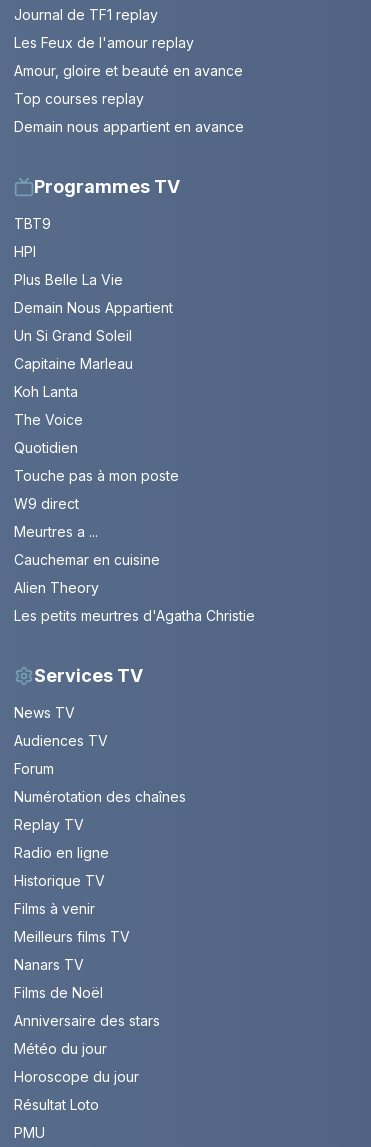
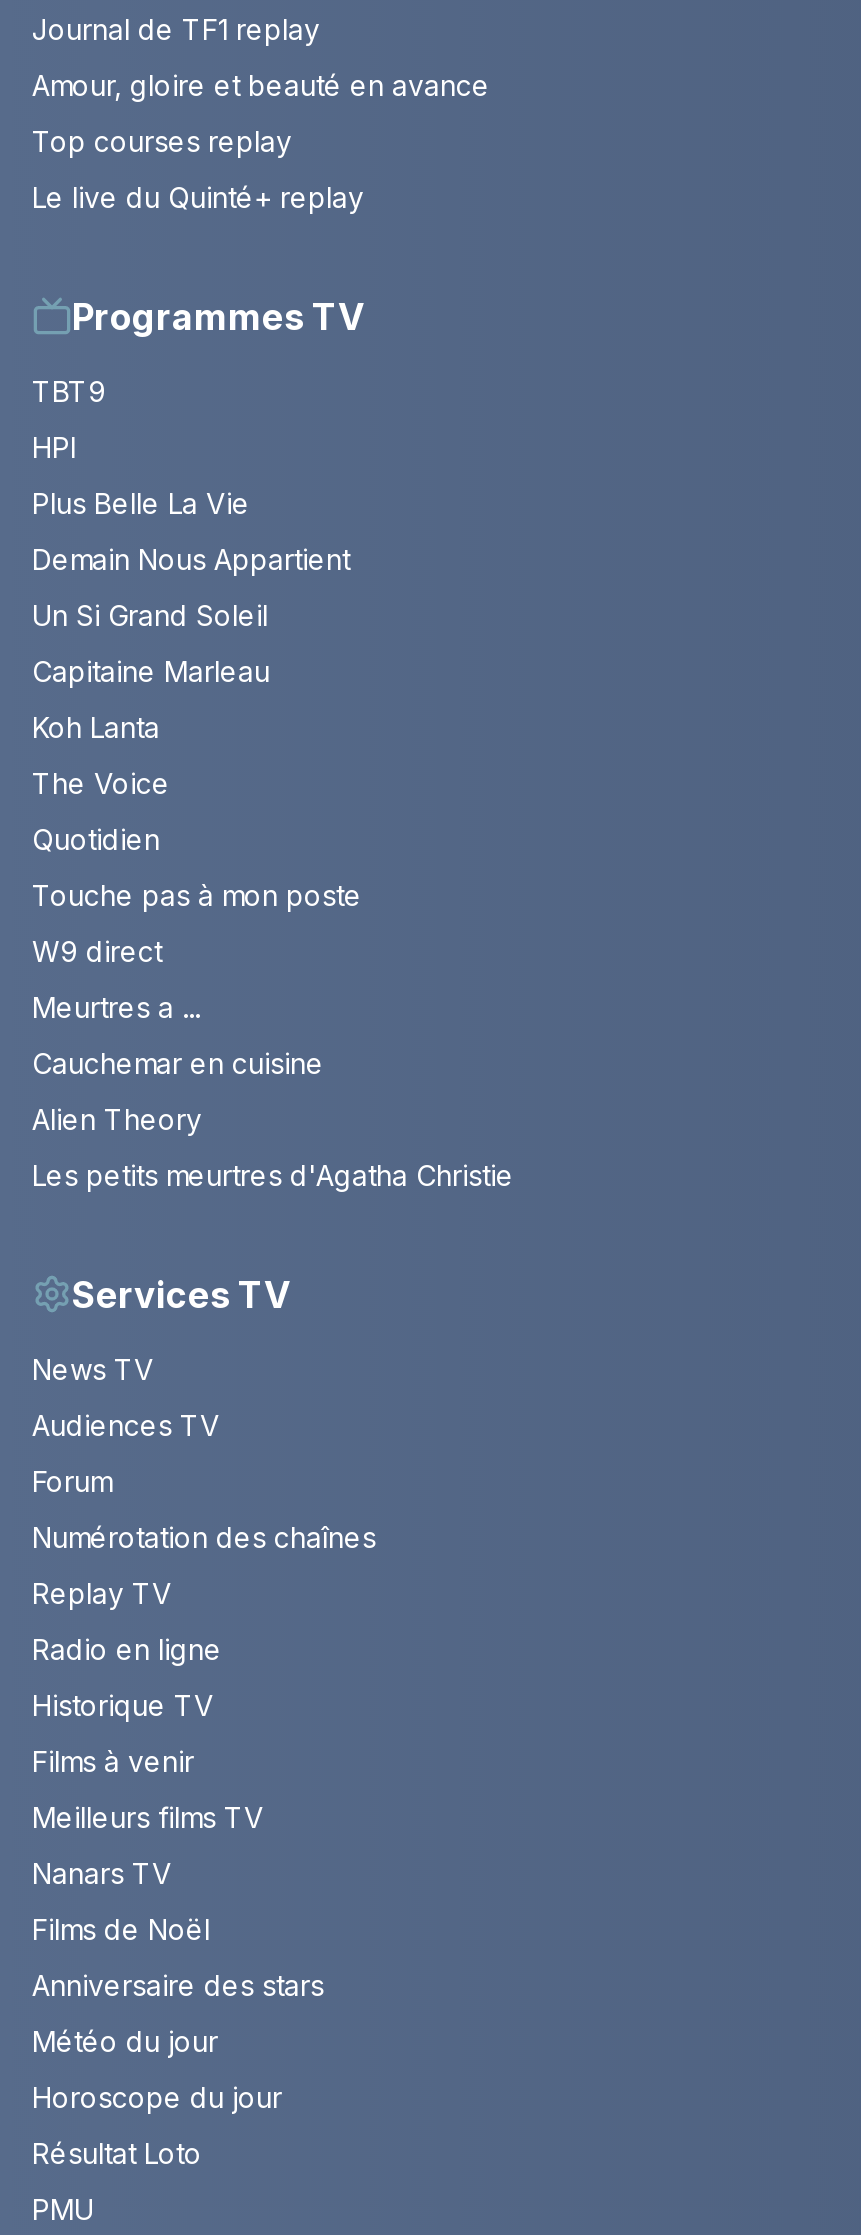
[14,34,194,51] Les Feux de l'amour replay -> none
[14,118,244,135] Demain nous appartient en avance -> [32,179,364,213] Le live du Quinté+ replay

